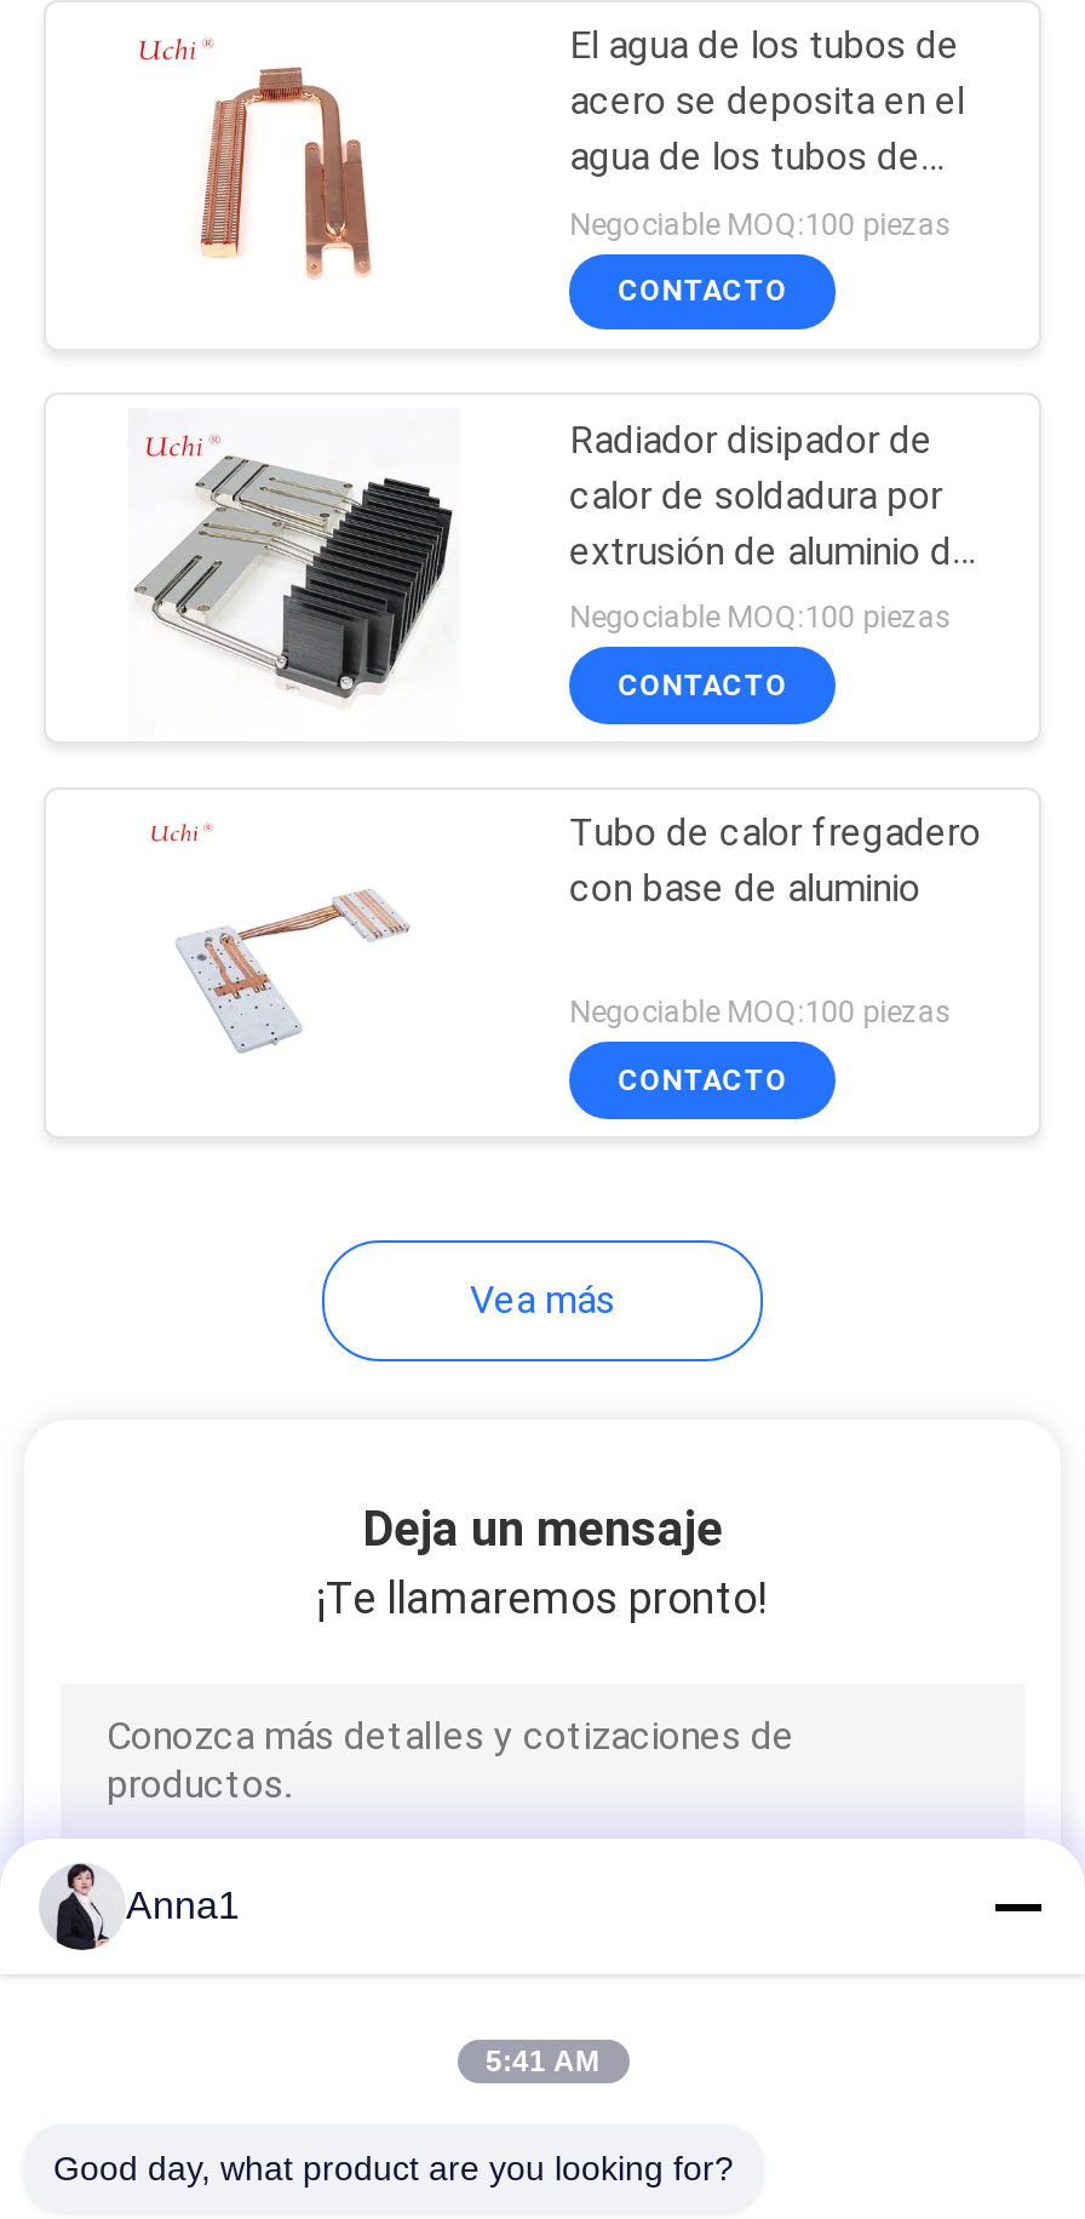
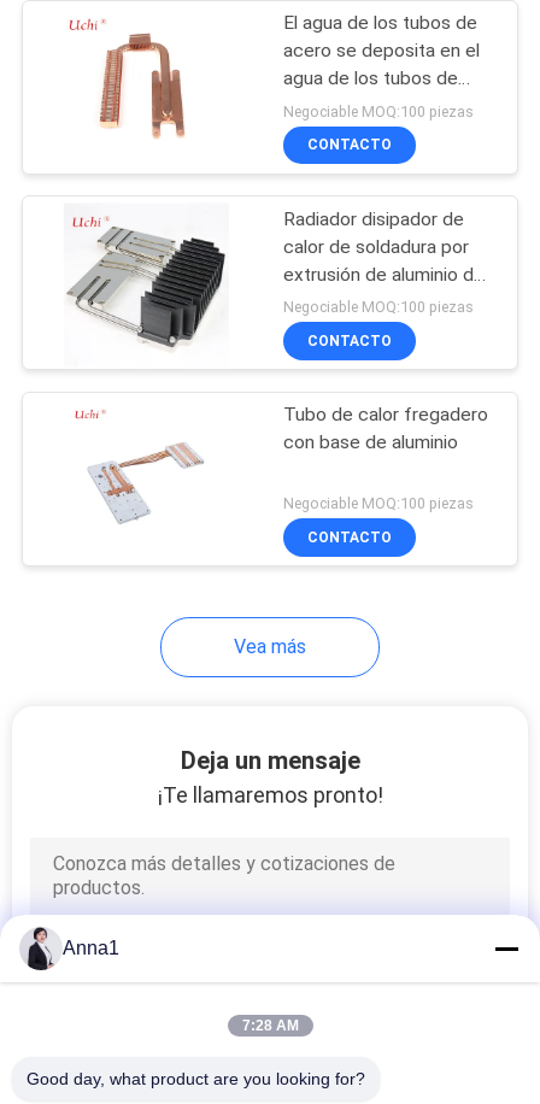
[486,2045,599,2078] 5:41 AM -> [242,1017,298,1034] 7:28 AM

